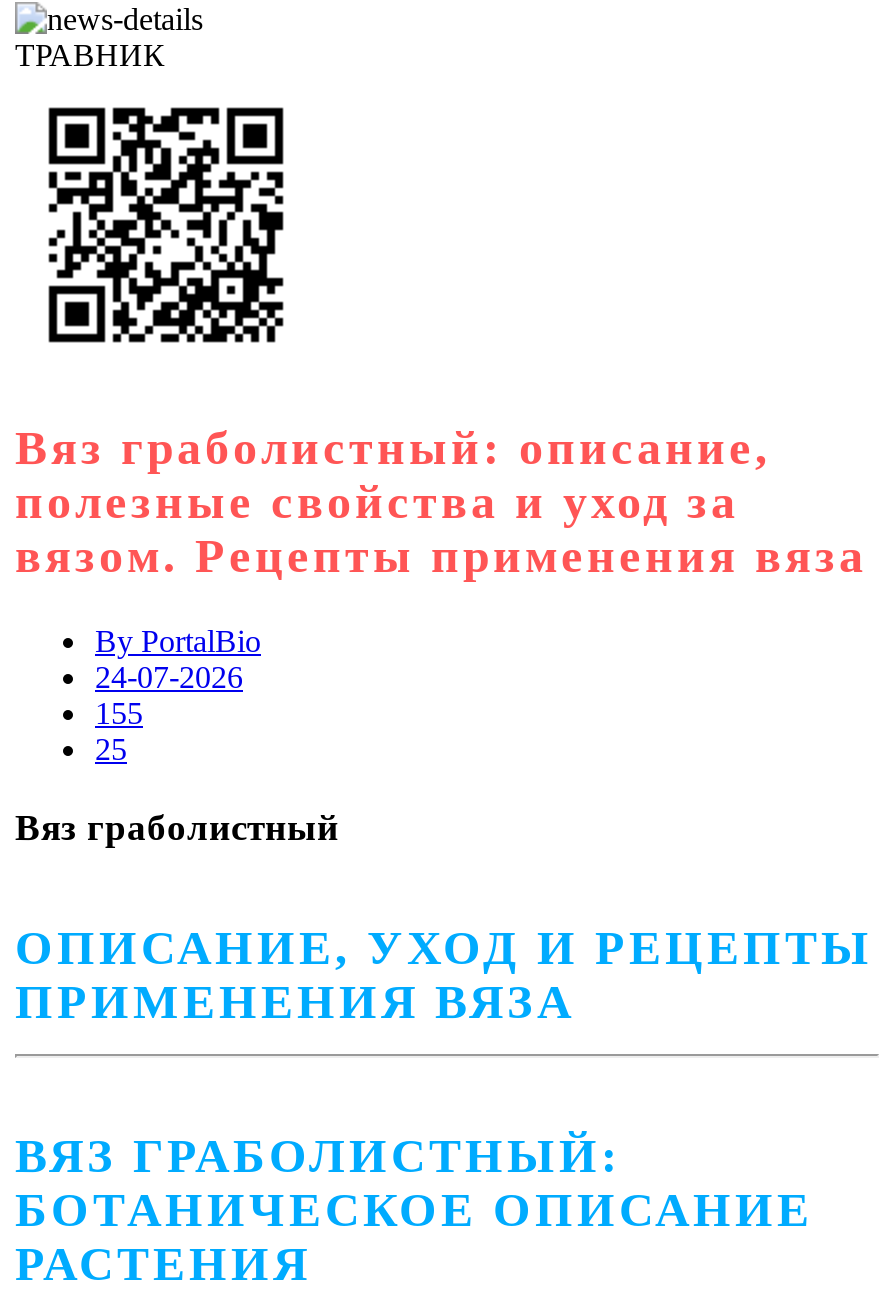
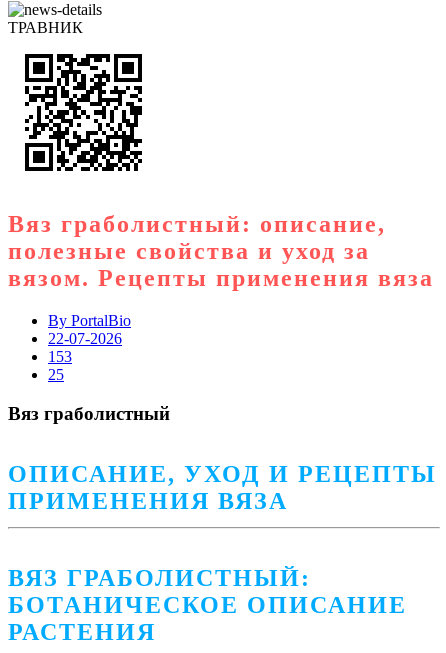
[95,660,243,694] 24-07-2026 -> [48,330,122,347] 22-07-2026
[95,696,143,730] 155 -> [48,348,72,365] 153

